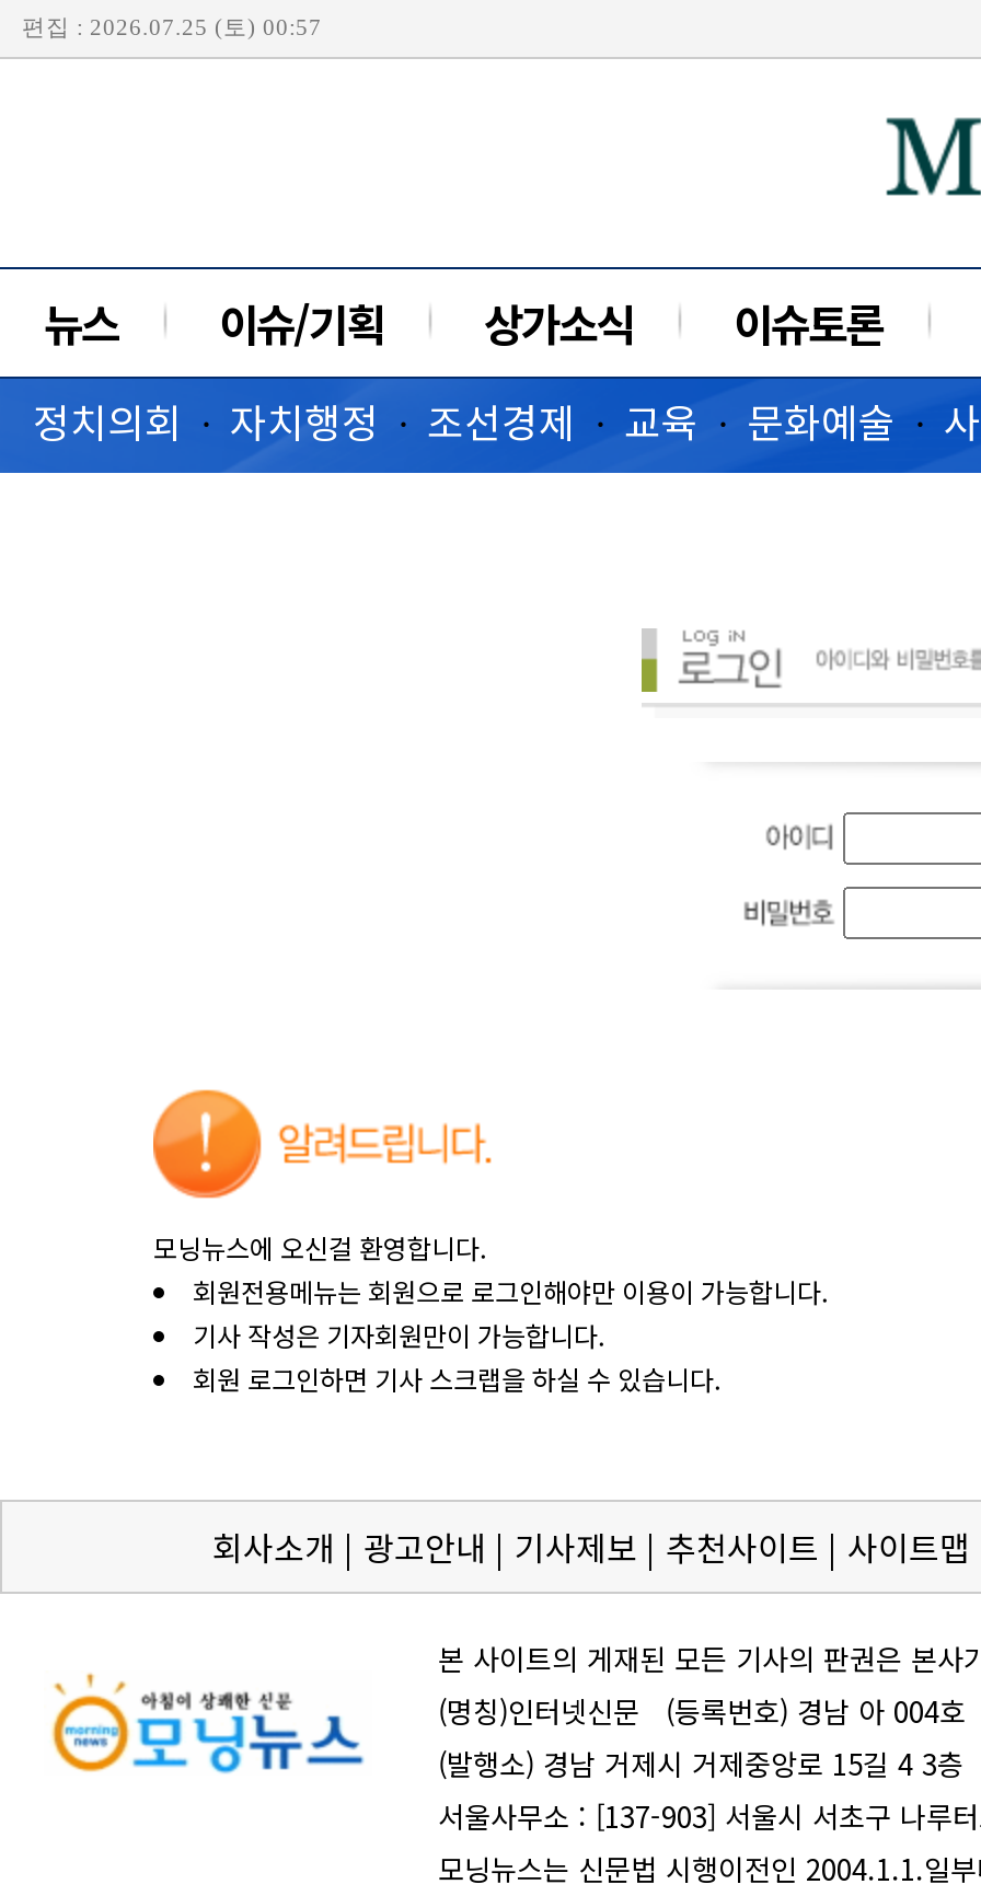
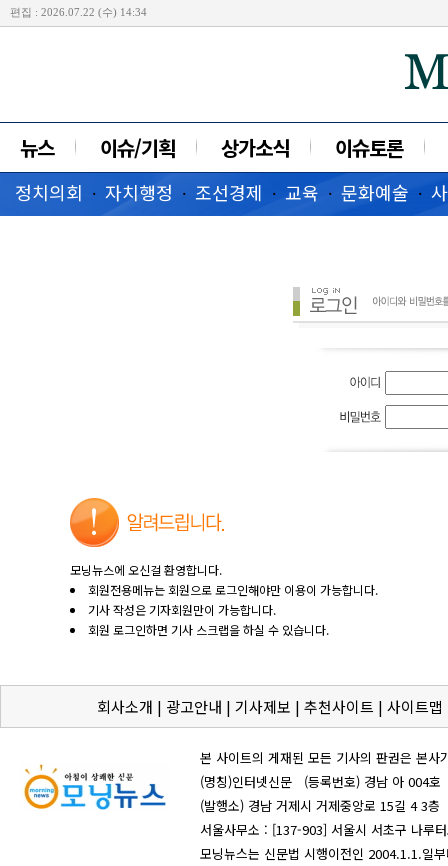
[22,15,322,39] 편집 : 2026.07.25 (토) 00:57 -> [10,7,147,18] 편집 : 2026.07.22 (수) 14:34

